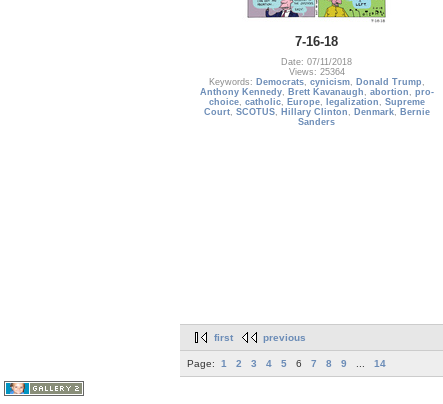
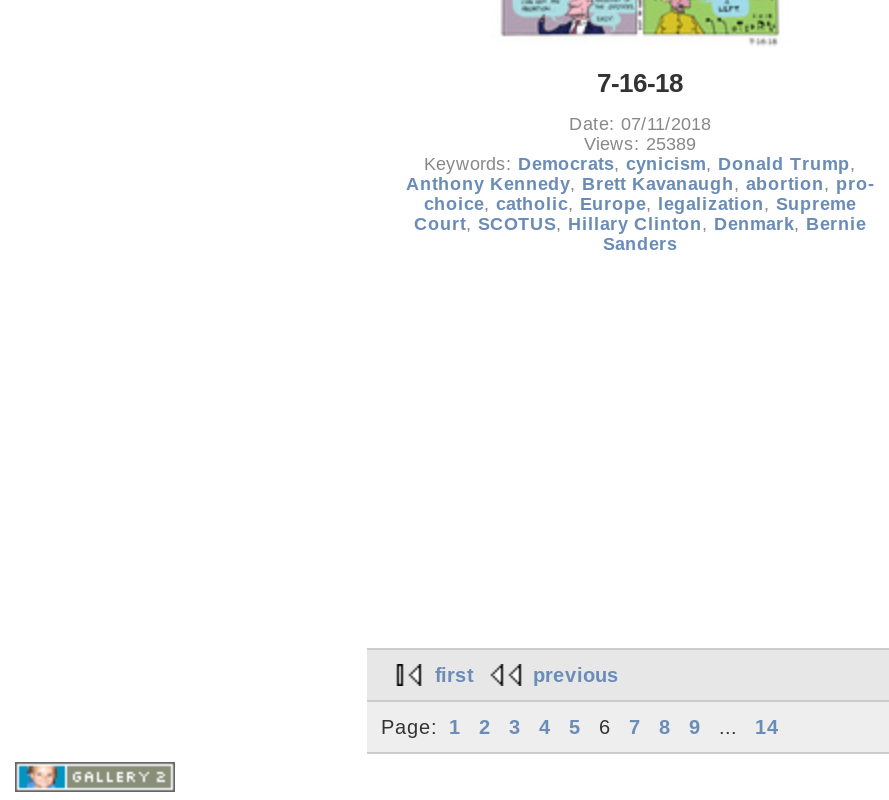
[288,67,344,77] Views: 25364 -> [584,133,696,153] Views: 25389

